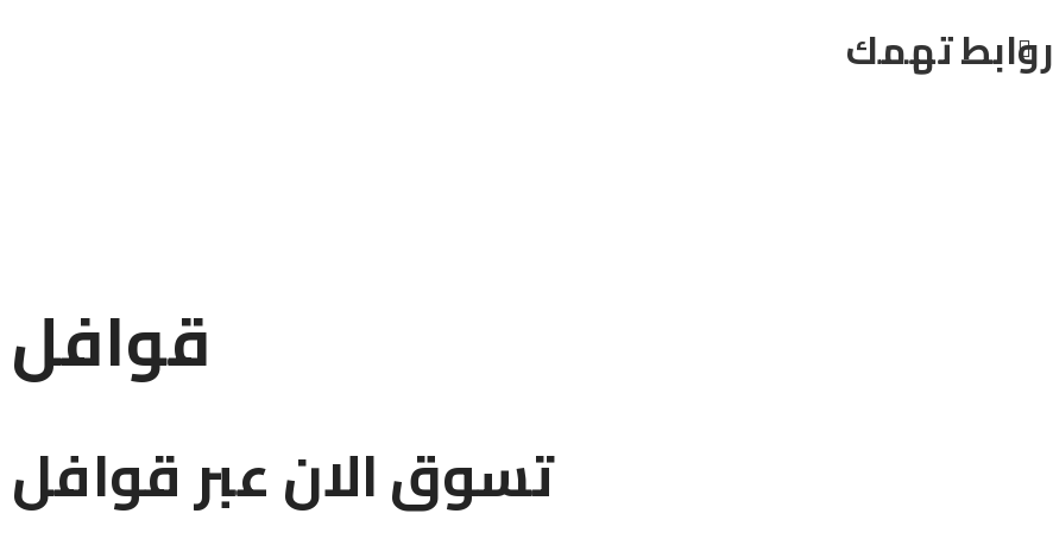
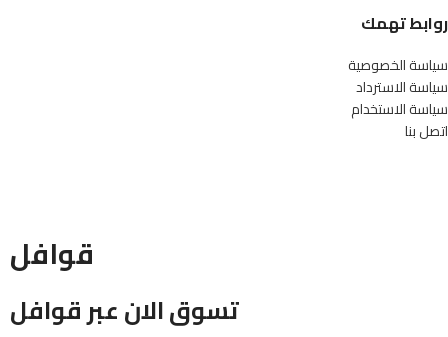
none -> [348,51,448,143] سياسة الخصوصية | سياسة الاسترداد | سياسة الاستخدام | اتصل بنا

